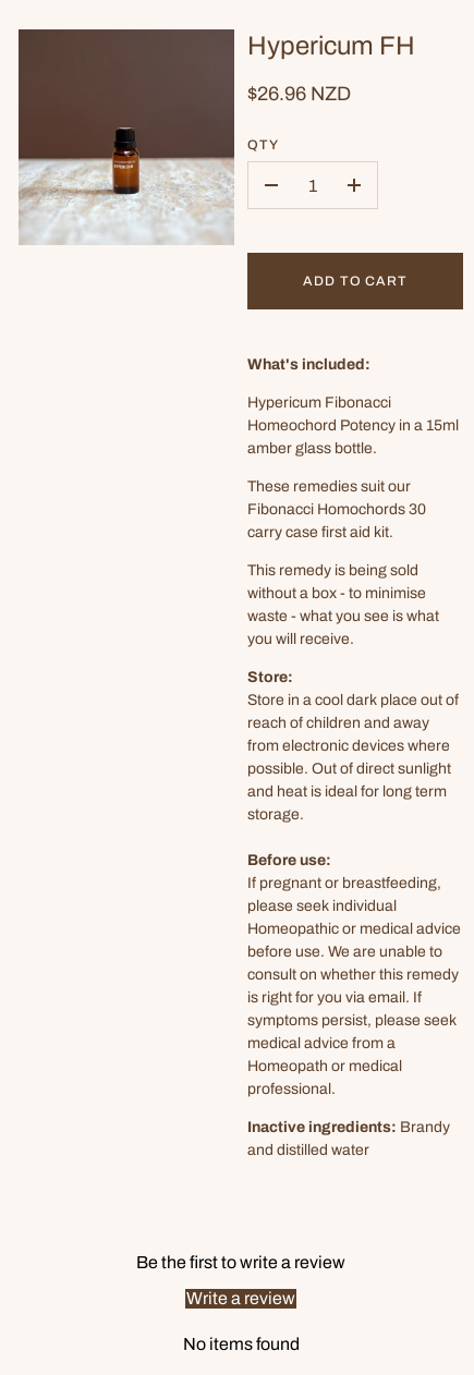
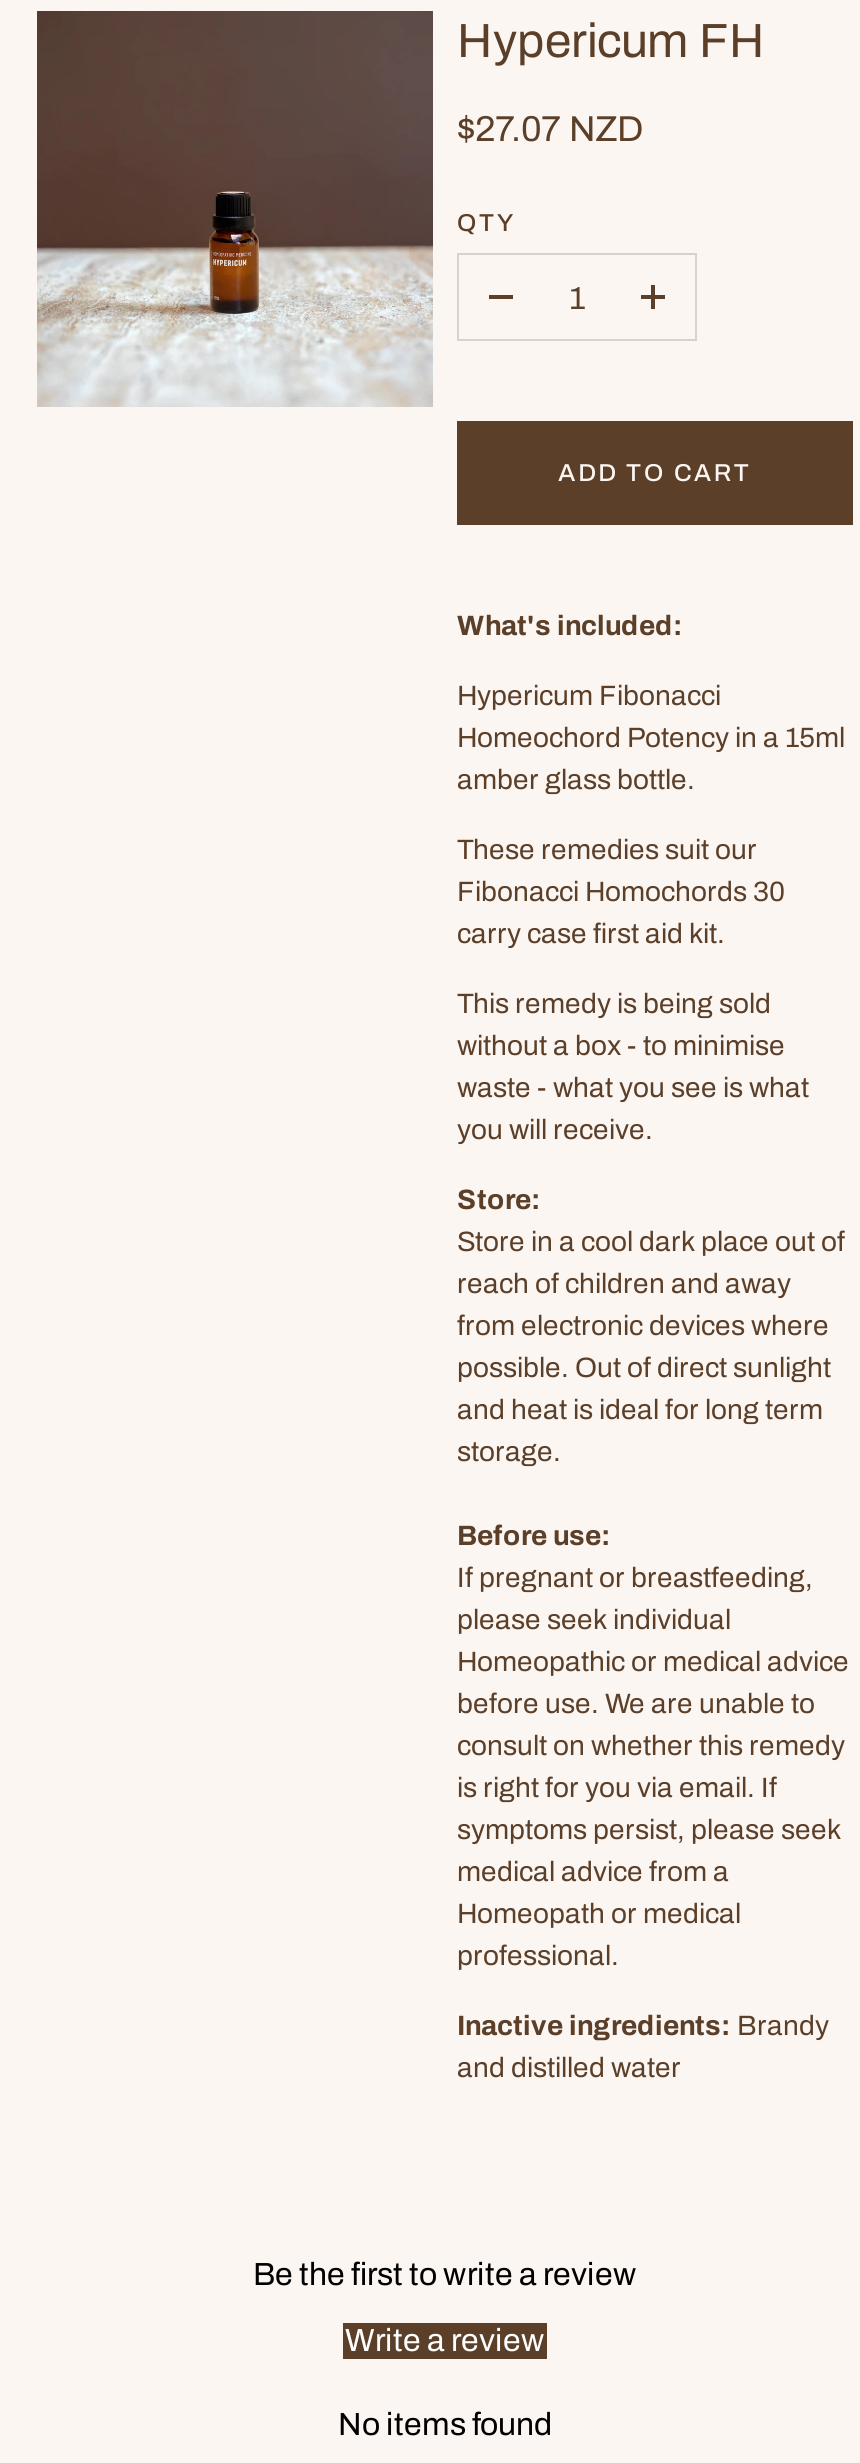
[247,83,351,105] $26.96 NZD -> [457,109,643,149] $27.07 NZD

